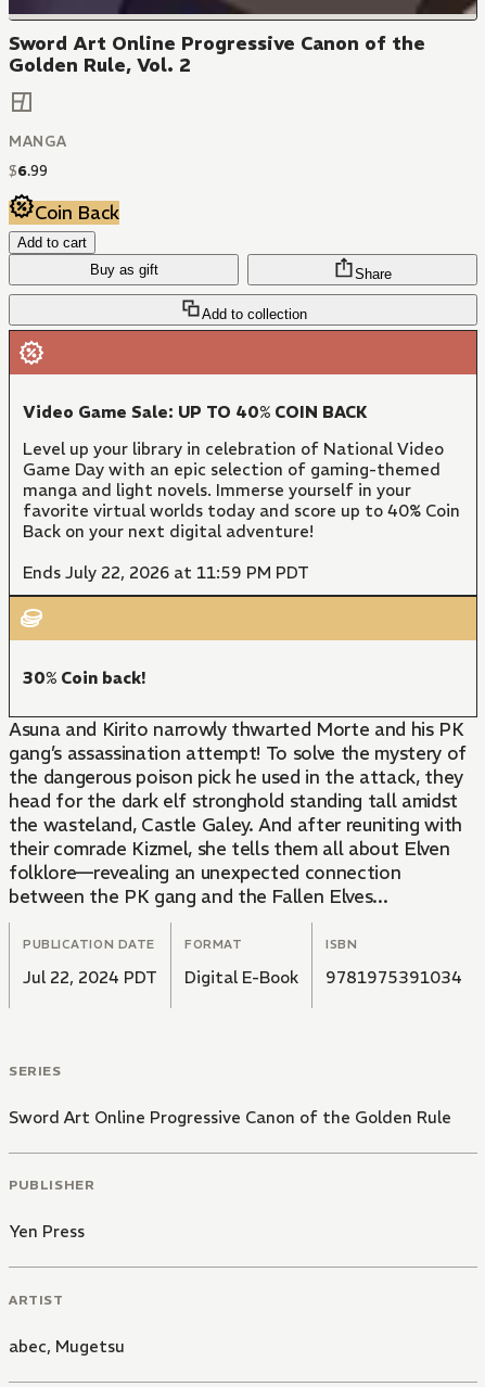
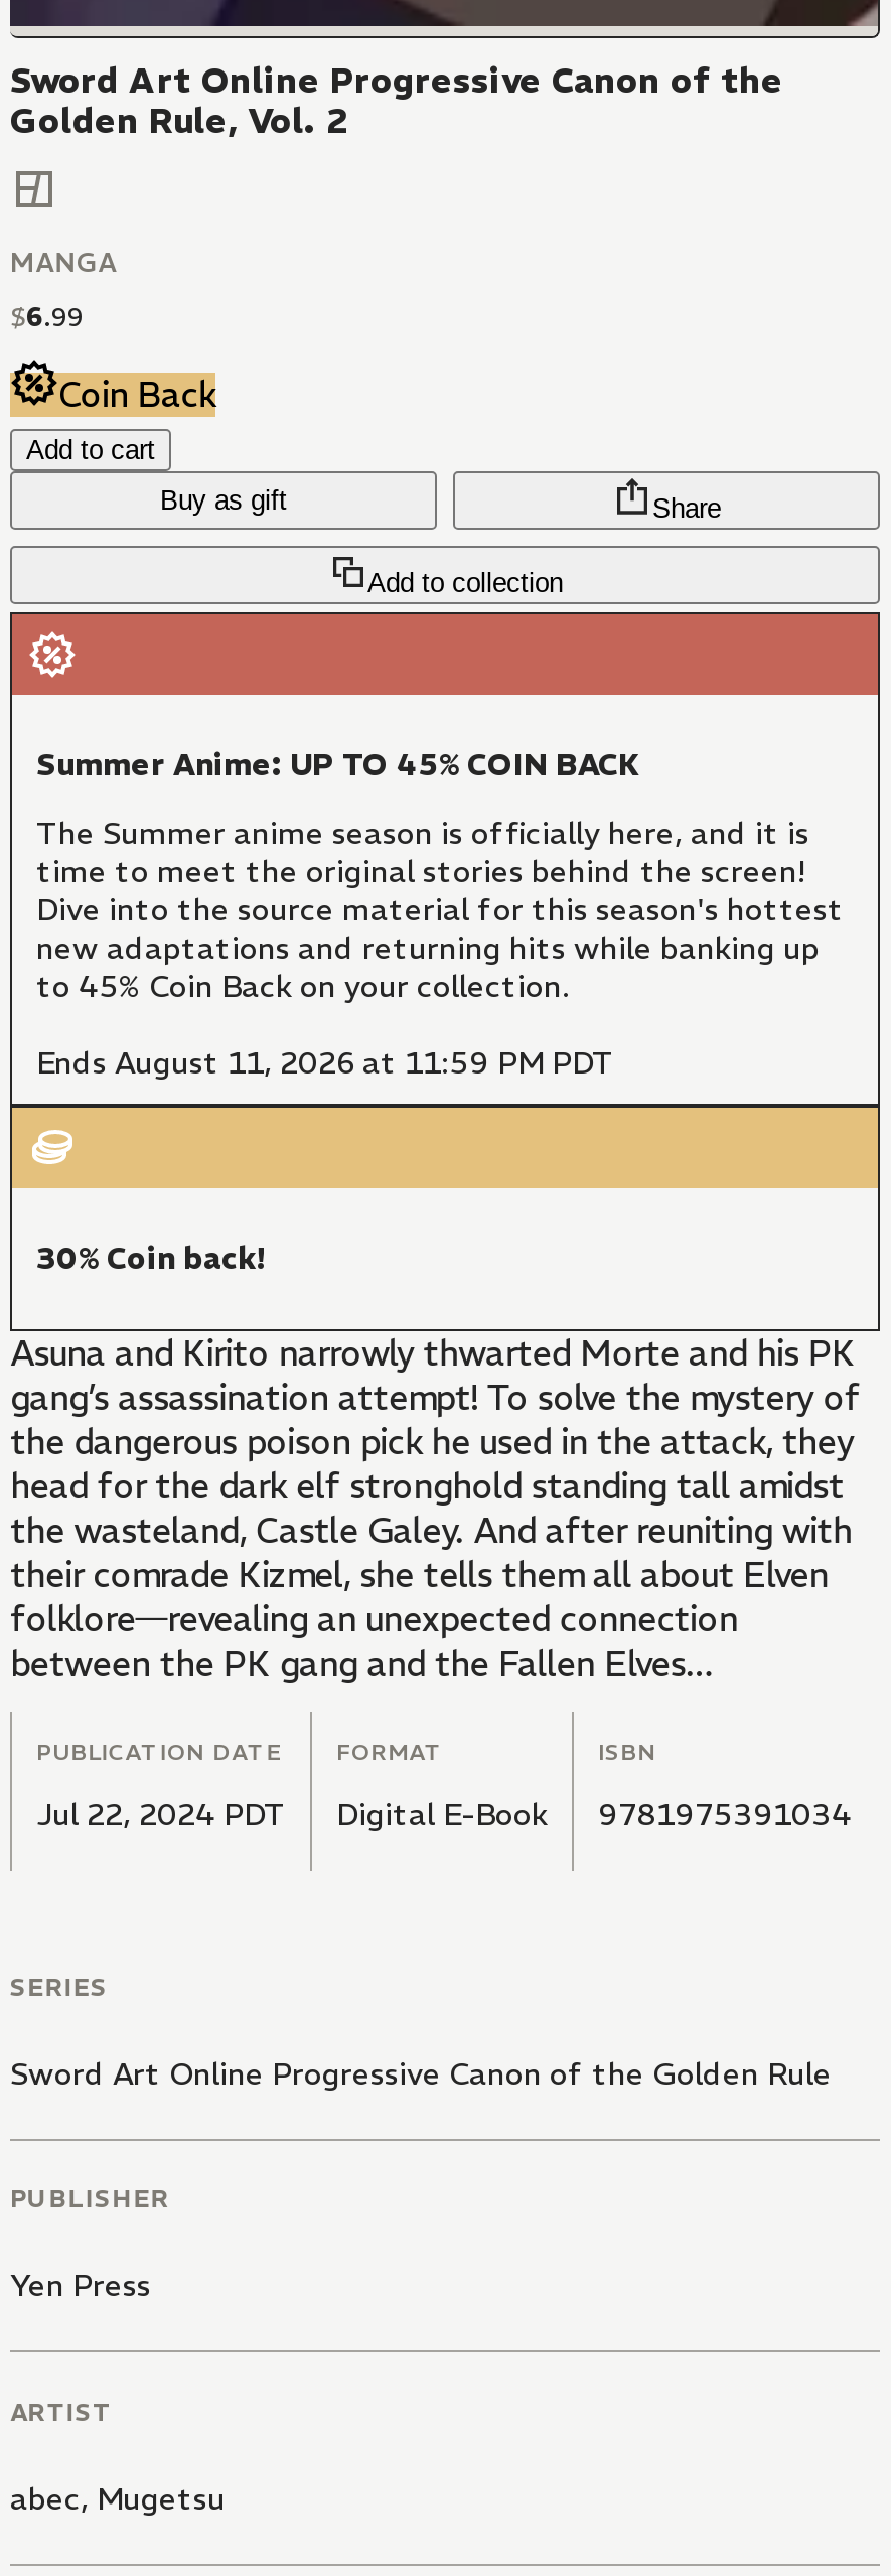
[23,401,368,422] Video Game Sale: UP TO 40% COIN BACK -> [36,745,640,783] Summer Anime: UP TO 45% COIN BACK
[23,438,460,541] Level up your library in celebration of National Video | Game Day with an epic selection of gaming-themed | manga and light novels. Immerse yourself in your | favorite virtual worlds today and score up to 40% Coin | Back on your next digital adventure! -> [36,813,844,1005] The Summer anime season is officially here, and it is | time to meet the original stories behind the screen! | Dive into the source material for this season's hottest | new adaptations and returning hits while banking up | to 45% Coin Back on your collection.
[23,562,309,583] Ends July 22, 2026 at 11:59 PM PDT -> [36,1043,614,1081] Ends August 11, 2026 at 11:59 PM PDT

